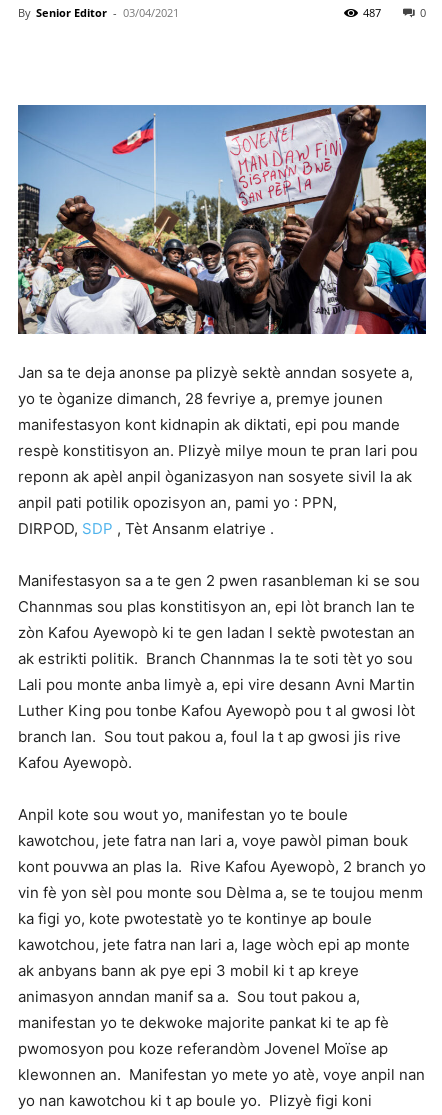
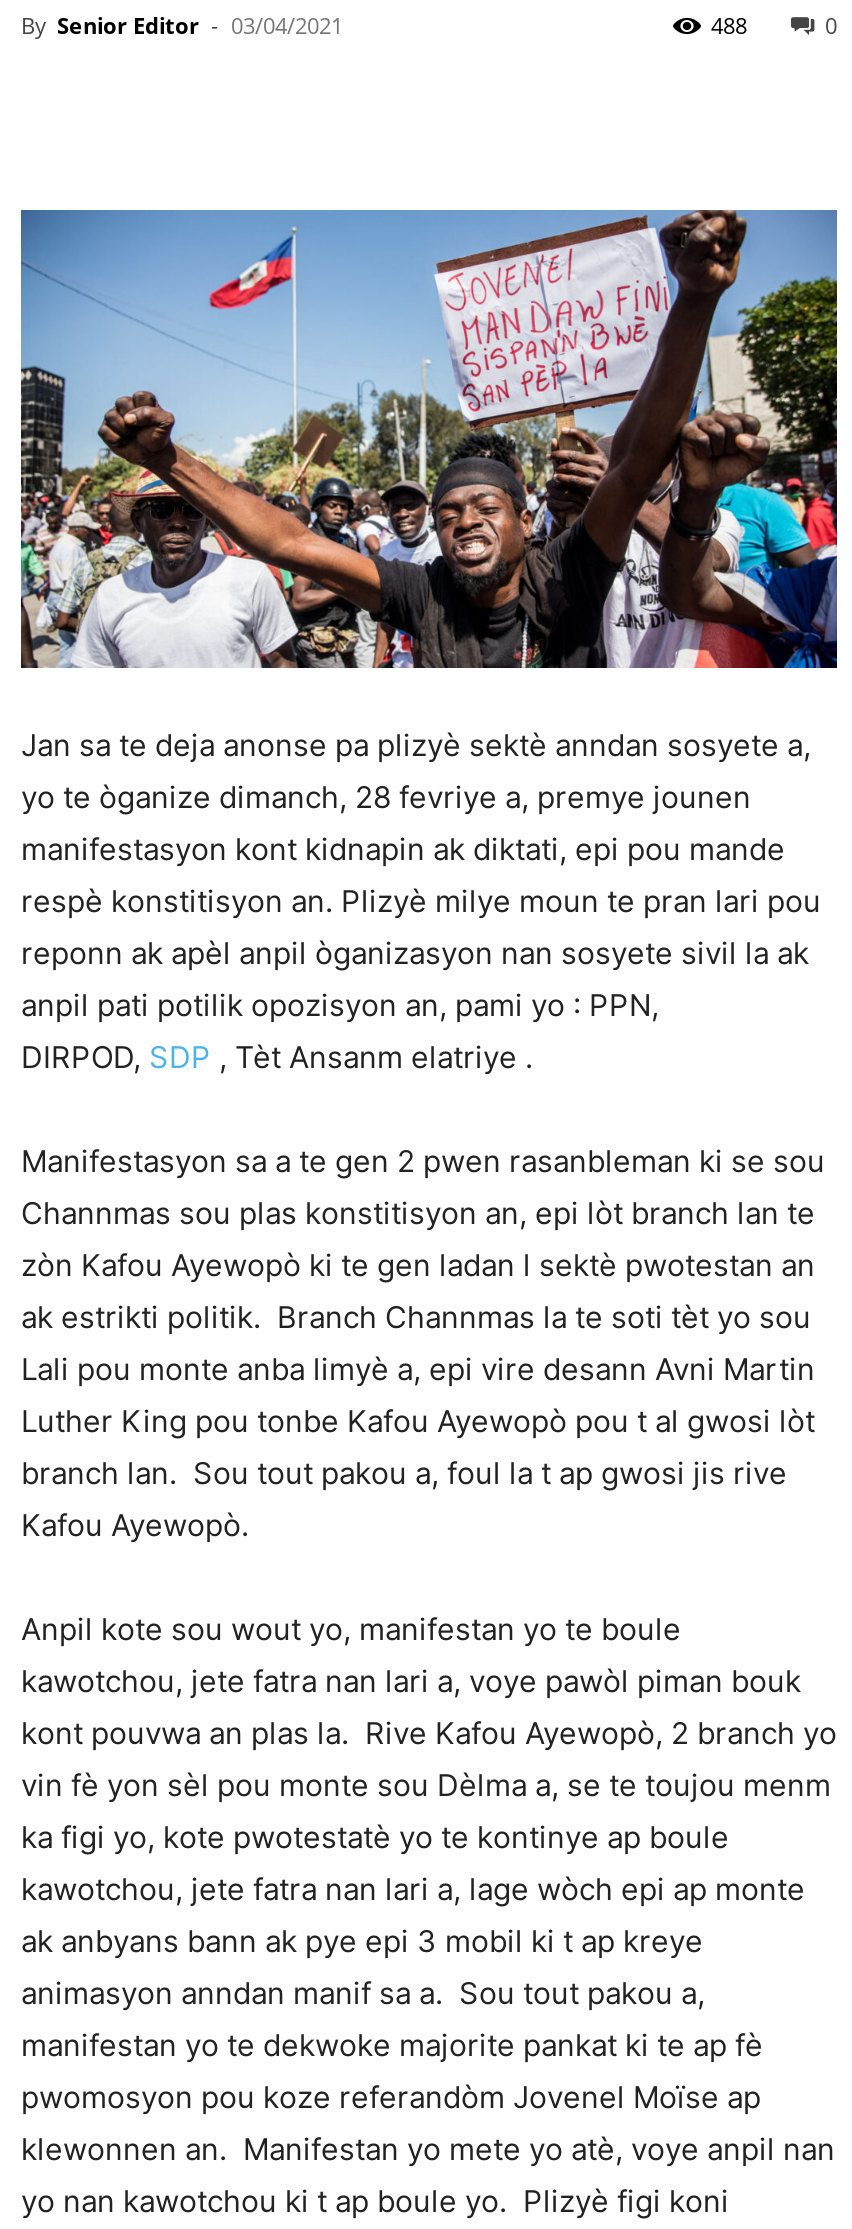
[363,5,381,20] 487 -> [711,10,747,40] 488

